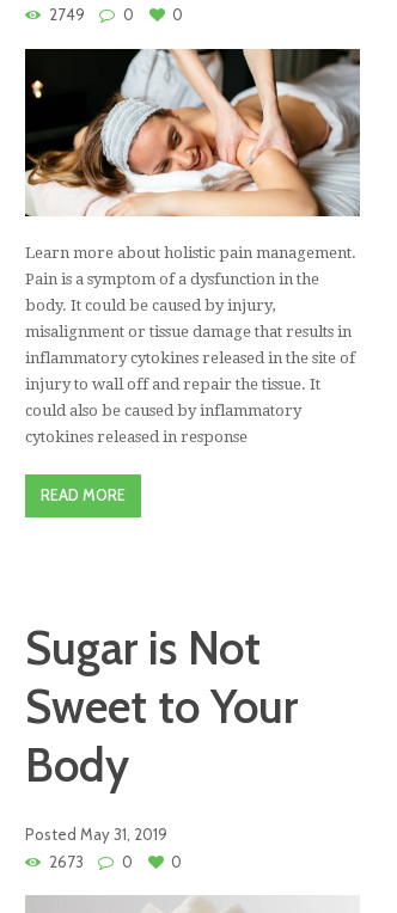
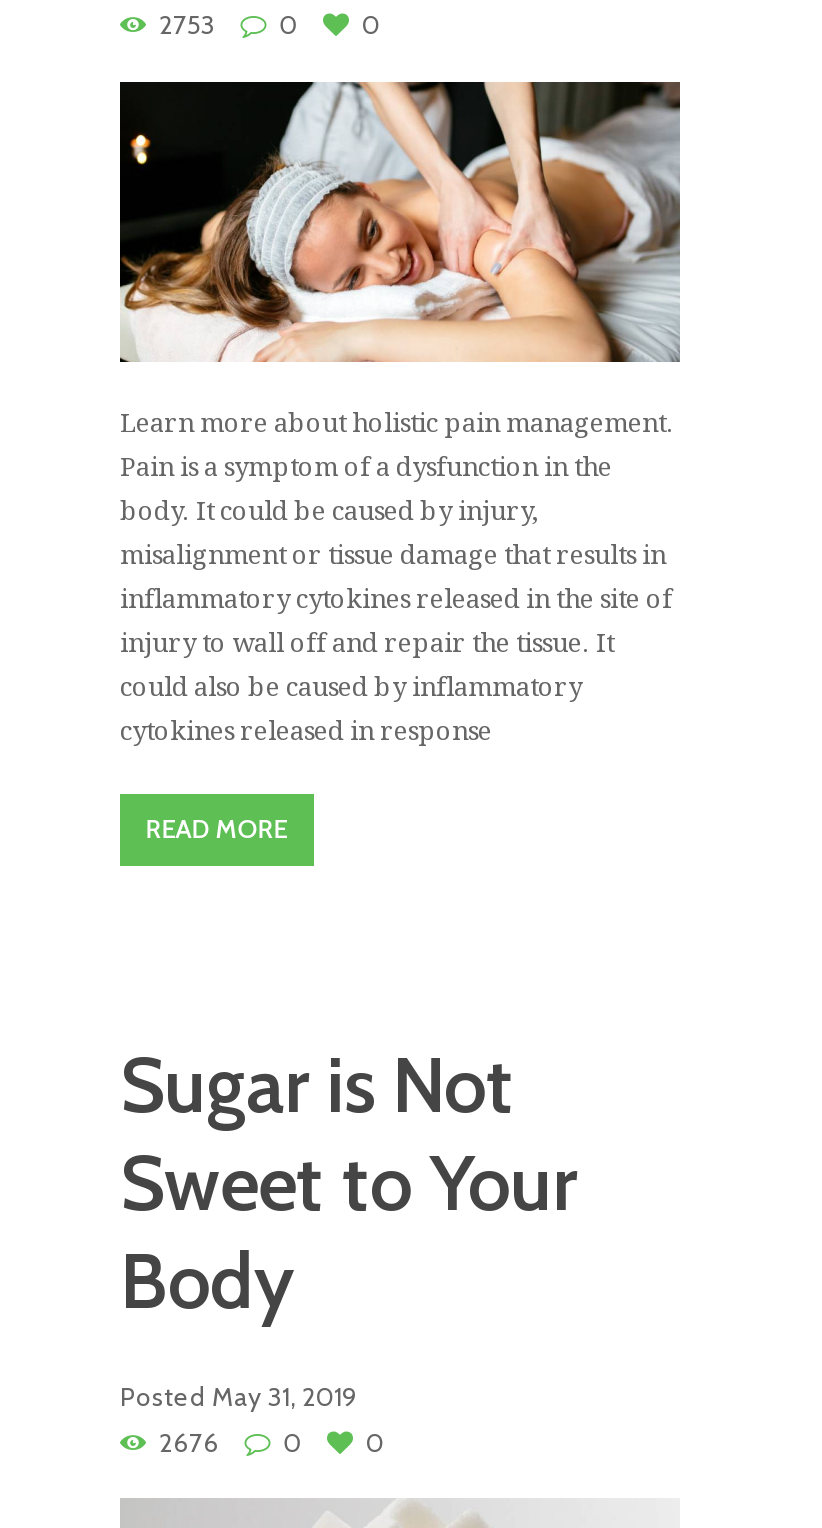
[48,5,84,24] 2749 -> [159,8,215,40] 2753
[48,852,83,871] 2673 -> [159,1425,219,1457] 2676

